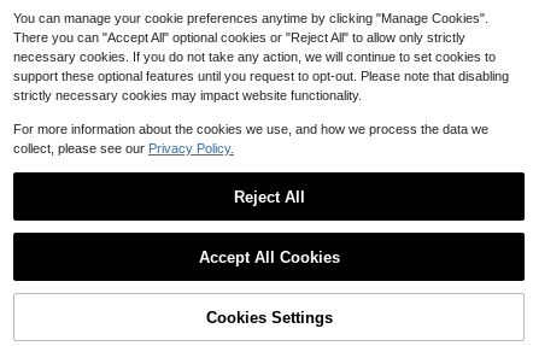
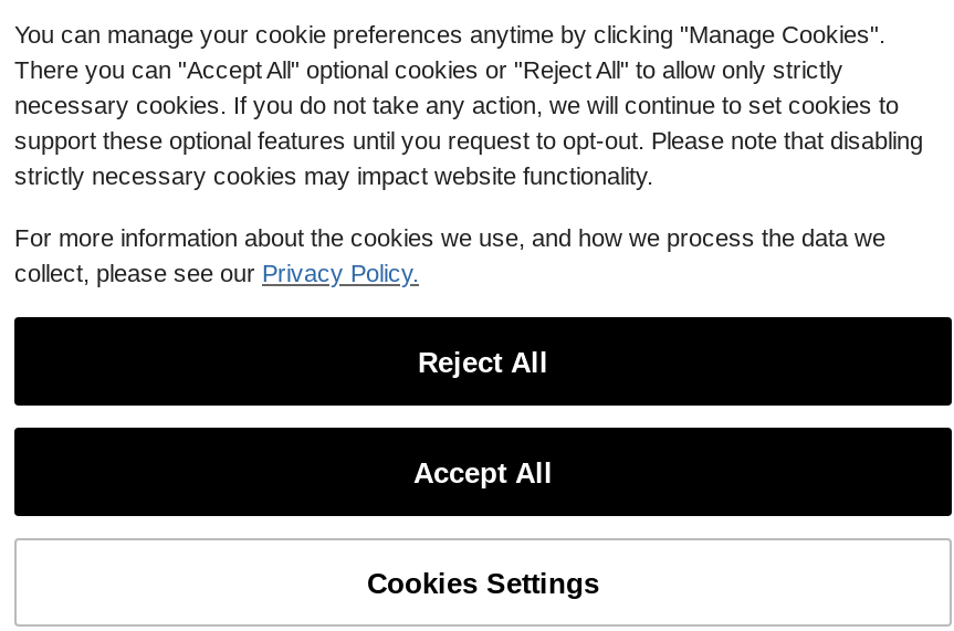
[198,248,339,266] Accept All Cookies -> [413,455,553,488] Accept All

